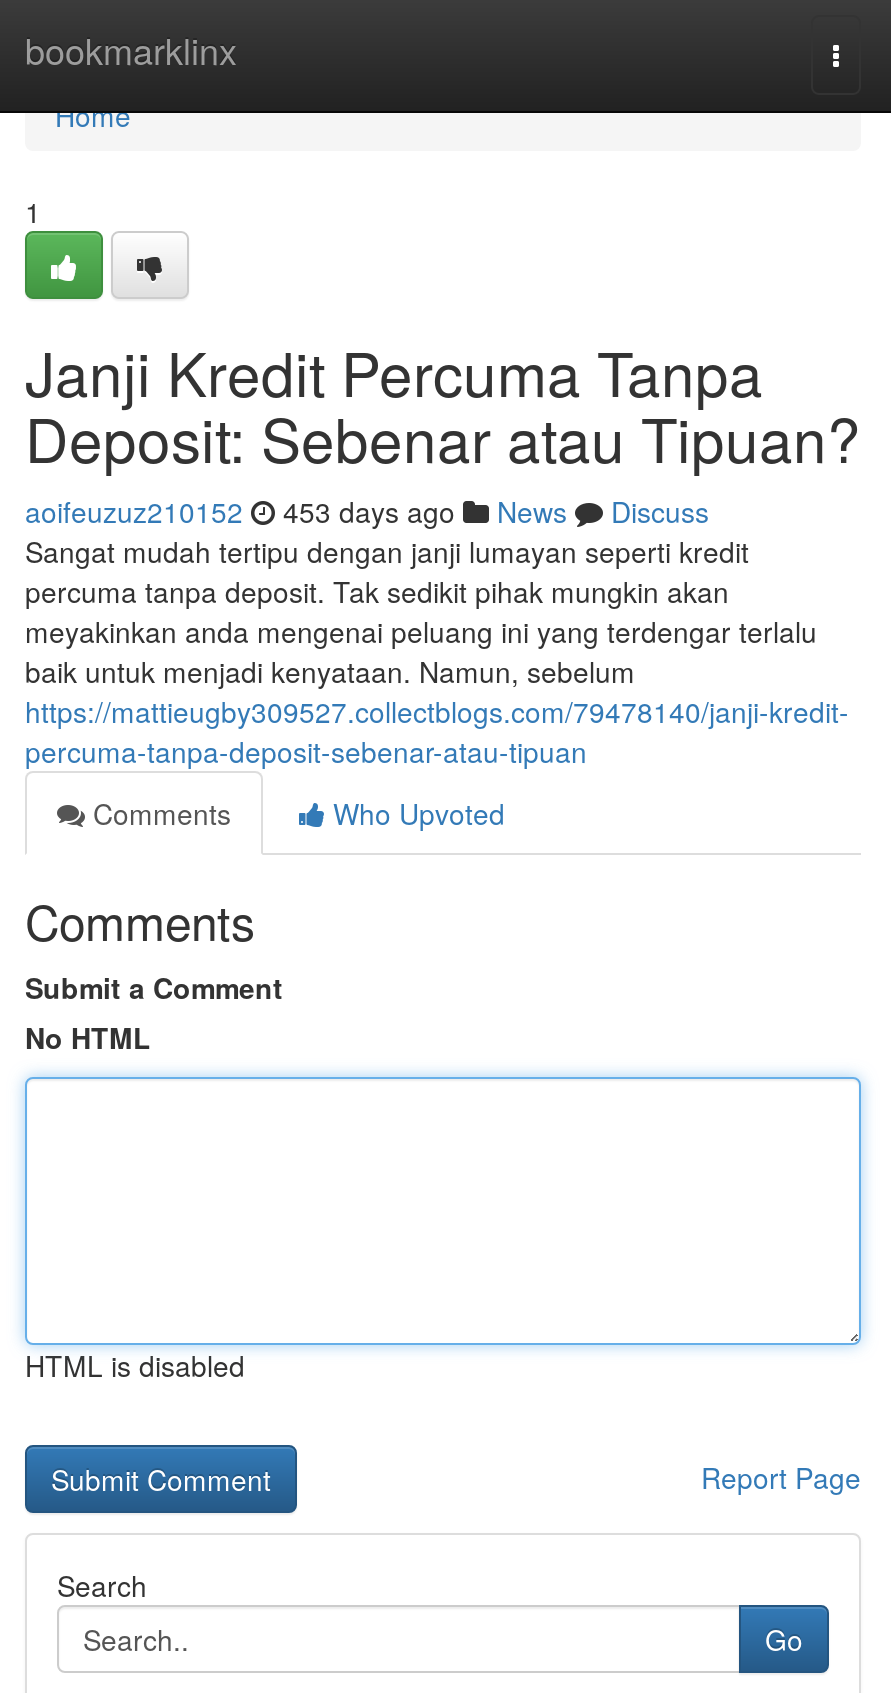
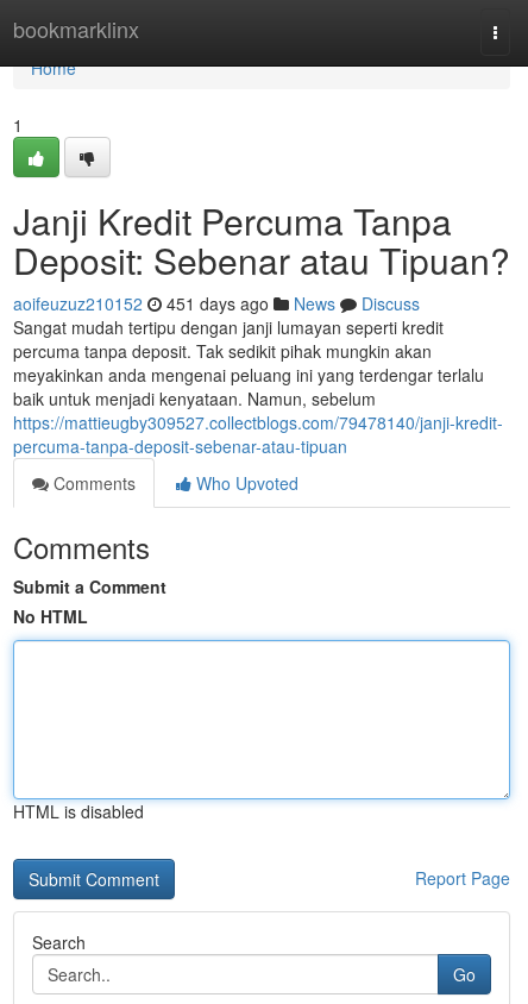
[25,491,709,531] aoifeuzuz210152 453 days ago News Discuss -> [13,291,420,315] aoifeuzuz210152 451 days ago News Discuss

